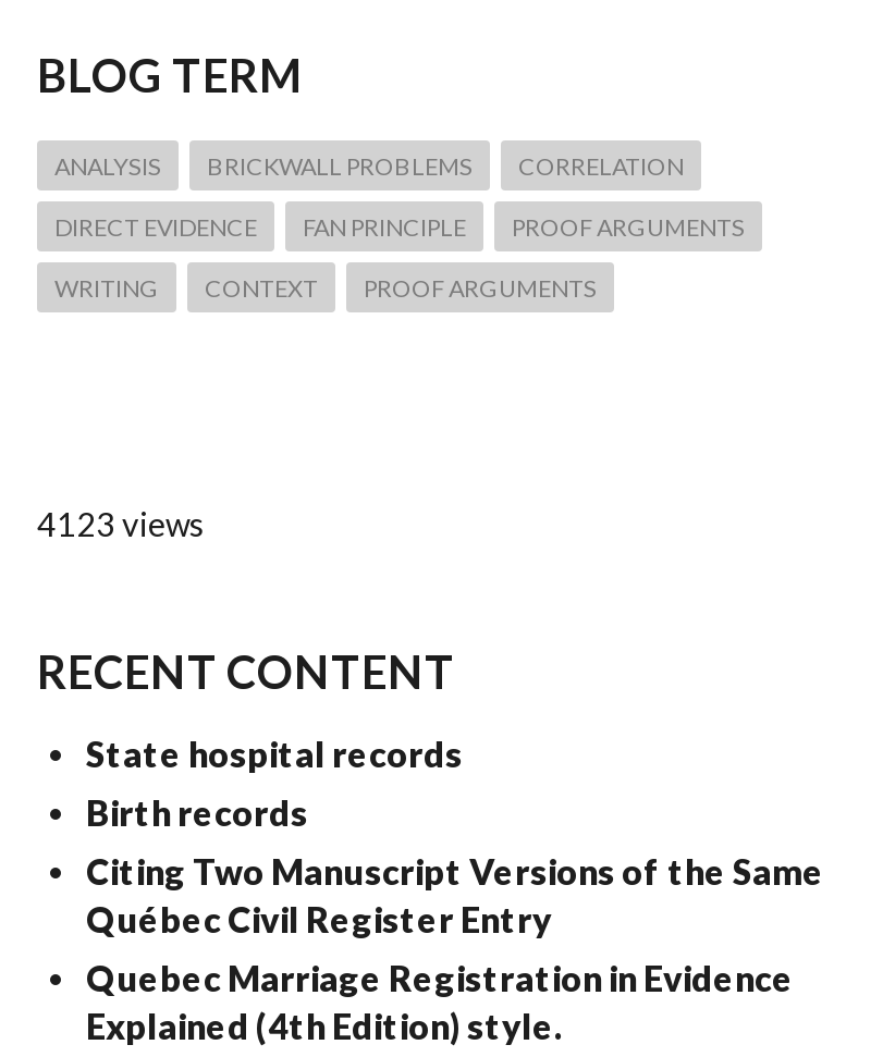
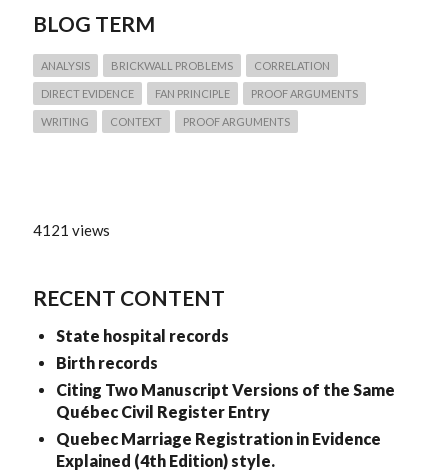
[37,503,205,542] 4123 views -> [33,220,110,238] 4121 views

